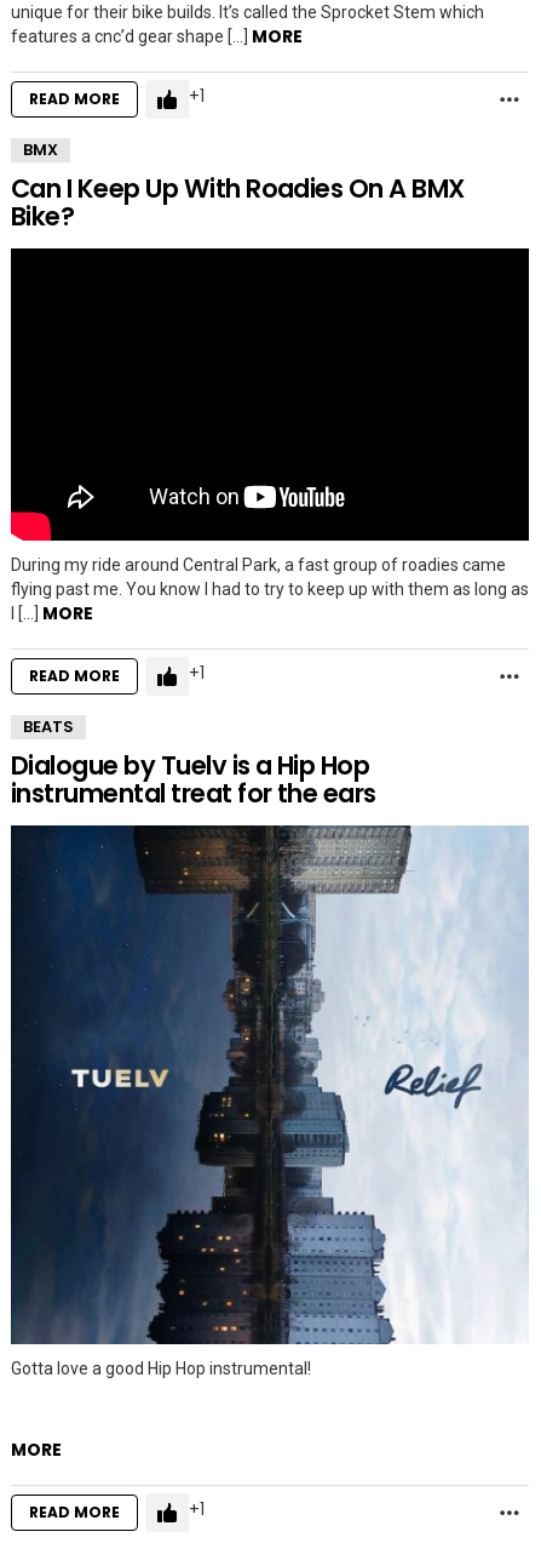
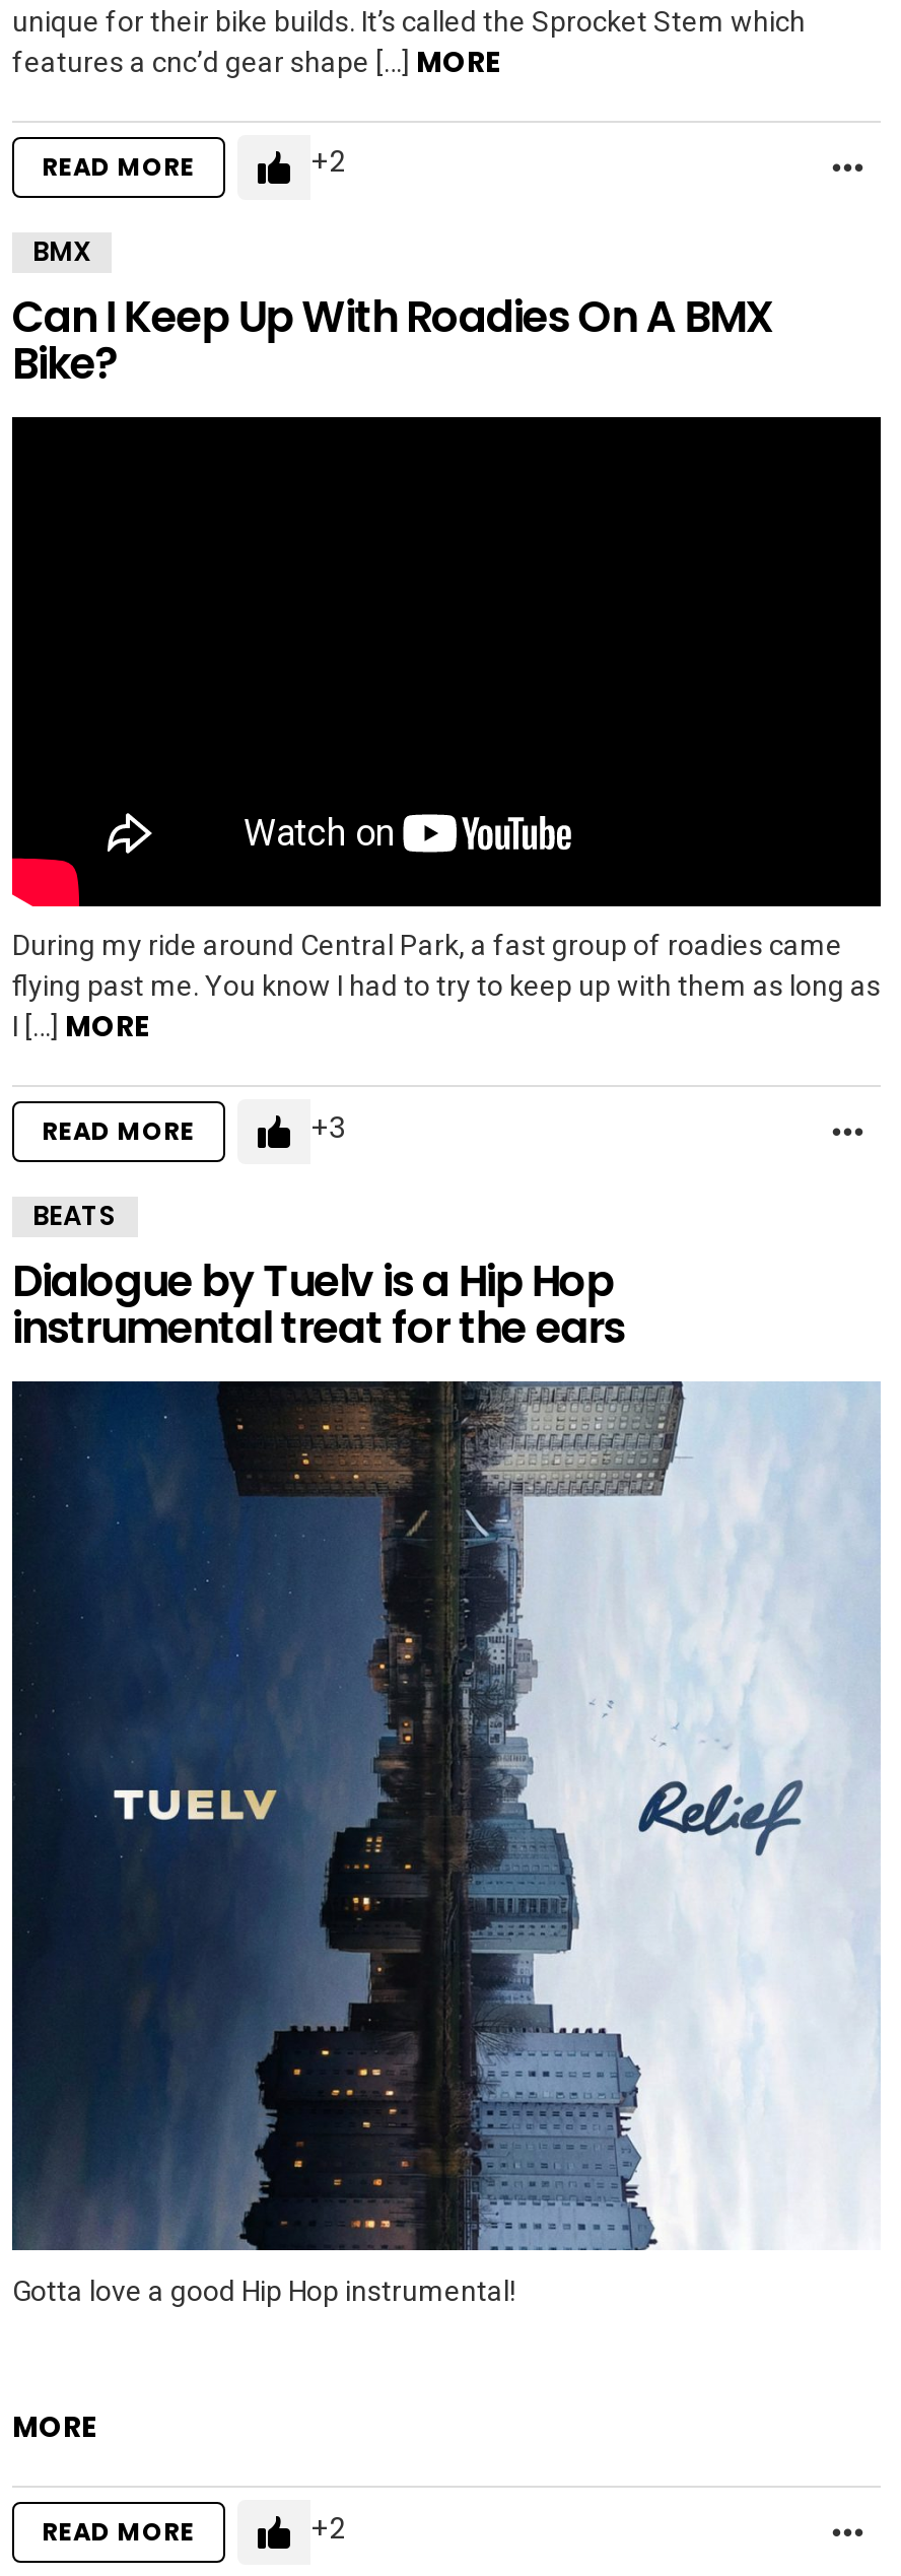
[200,84,205,108] 1 -> [329,141,345,182] 2
[200,661,205,685] 1 -> [329,1107,345,1147] 3
[200,1497,205,1521] 1 -> [329,2507,345,2548] 2

